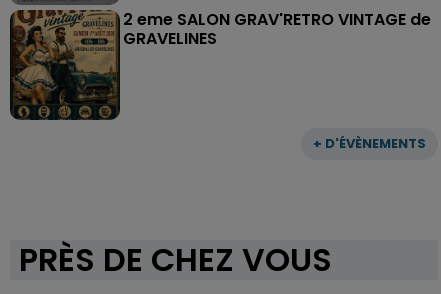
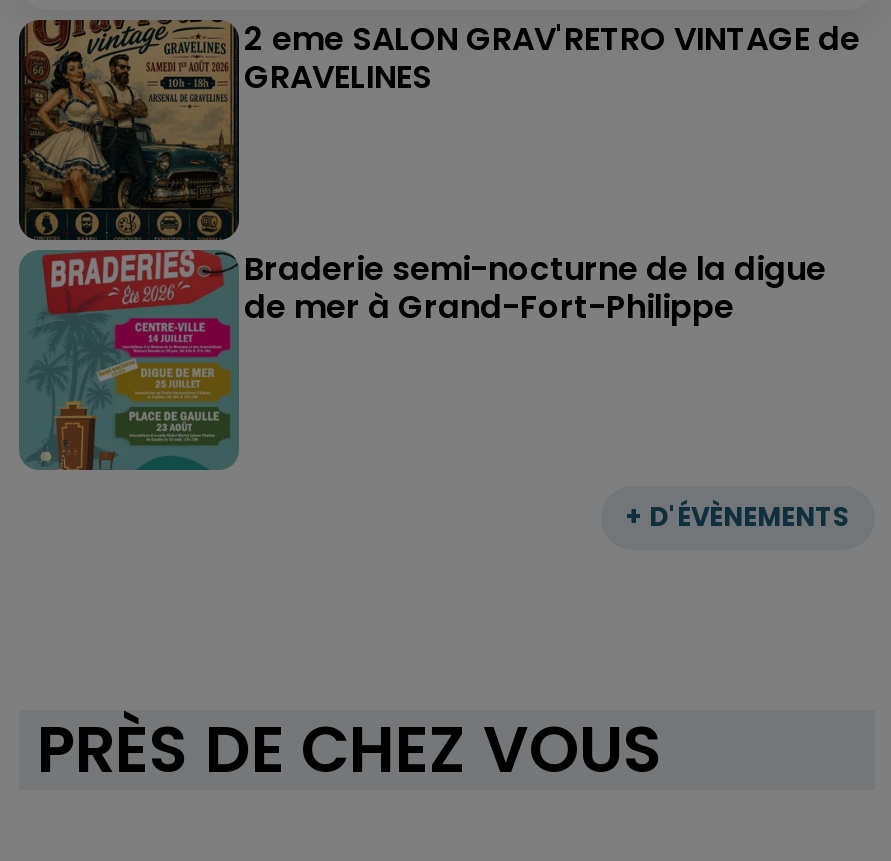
none -> [21,246,826,472] [image] | Braderie semi-nocturne de la digue | de mer à Grand-Fort-Philippe

